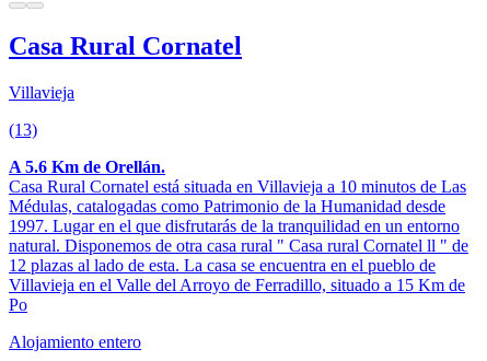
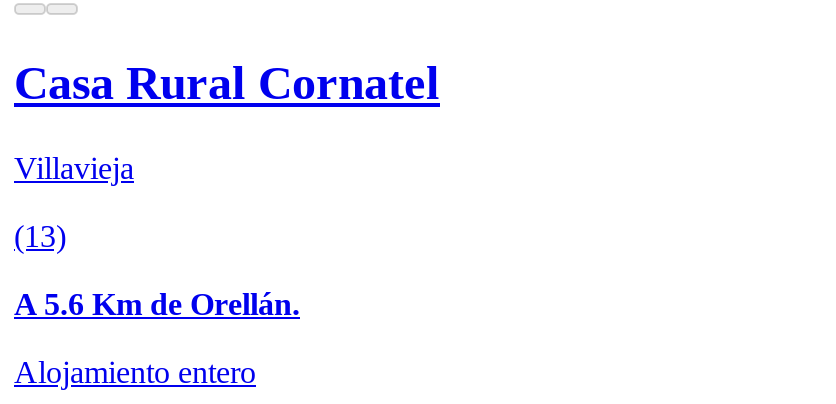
[9,177,468,314] Casa Rural Cornatel está situada en Villavieja a 10 minutos de Las | Médulas, catalogadas como Patrimonio de la Humanidad desde | 1997. Lugar en el que disfrutarás de la tranquilidad en un entorno | natural. Disponemos de otra casa rural " Casa rural Cornatel ll " de | 12 plazas al lado de esta. La casa se encuentra en el pueblo de | Villavieja en el Valle del Arroyo de Ferradillo, situado a 15 Km de | Po -> none

